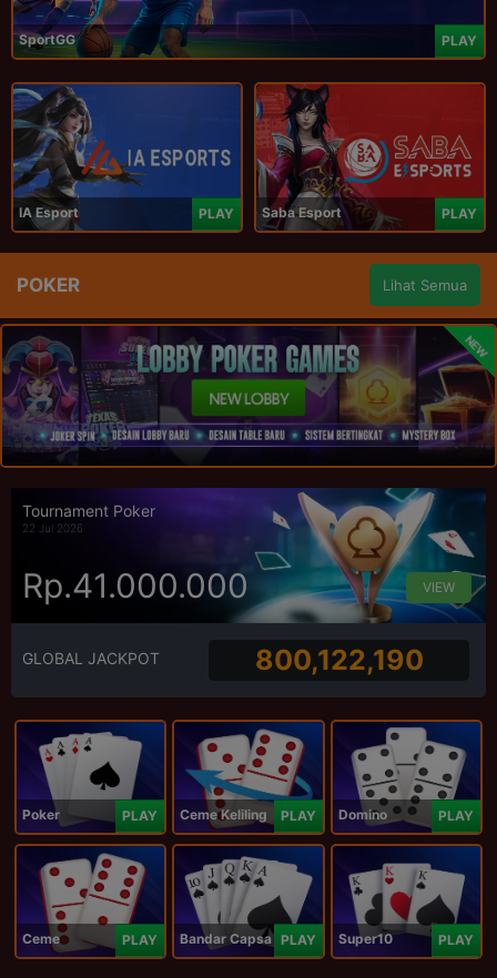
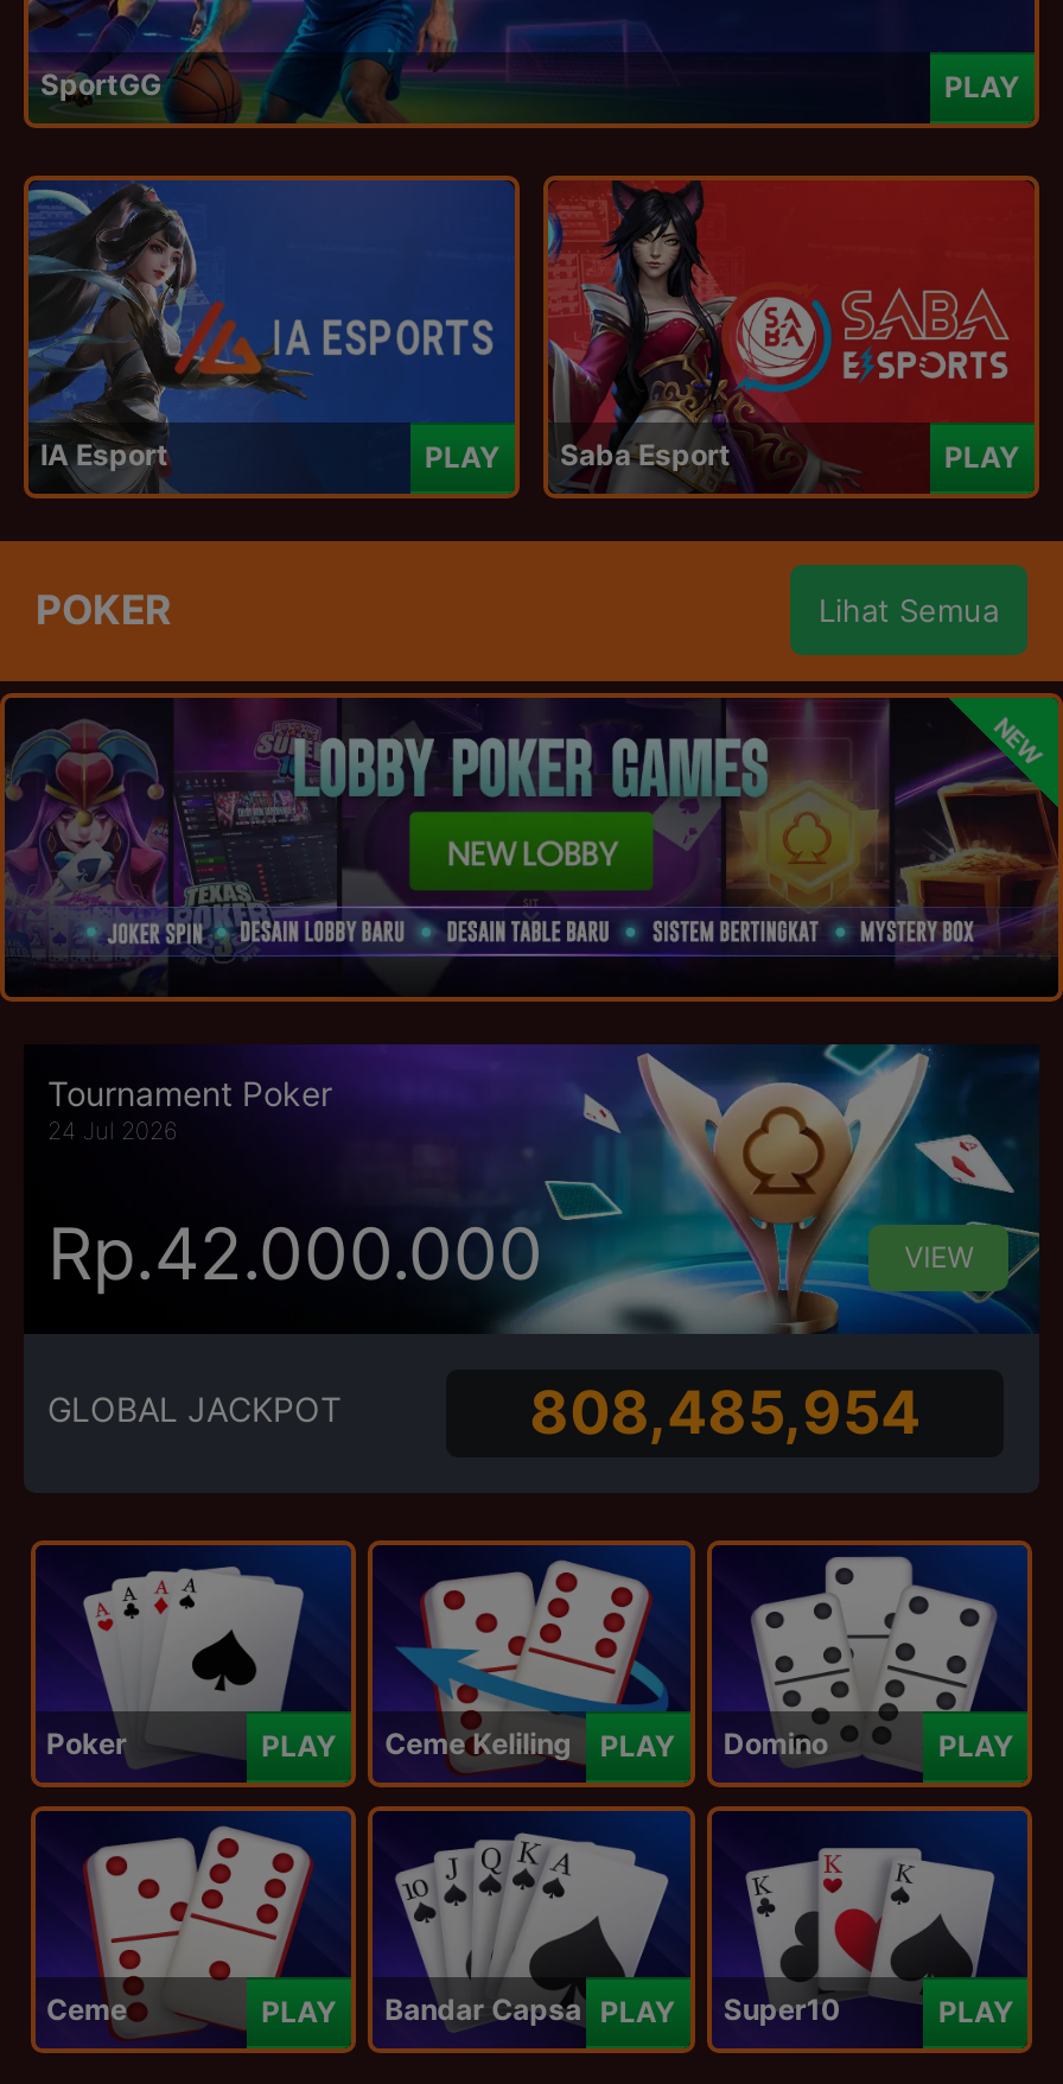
[22,521,83,534] 22 Jul 2026 -> [47,1114,178,1143] 24 Jul 2026
[22,566,248,606] Rp.41.000.000 -> [47,1211,543,1296] Rp.42.000.000
[255,643,423,676] 800,122,190 -> [529,1376,921,1447] 808,485,954

